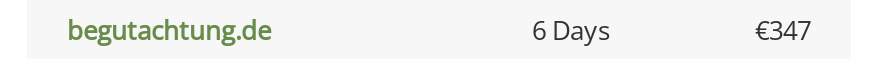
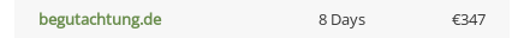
[532,12,610,48] 6 Days -> [318,8,365,30] 8 Days

